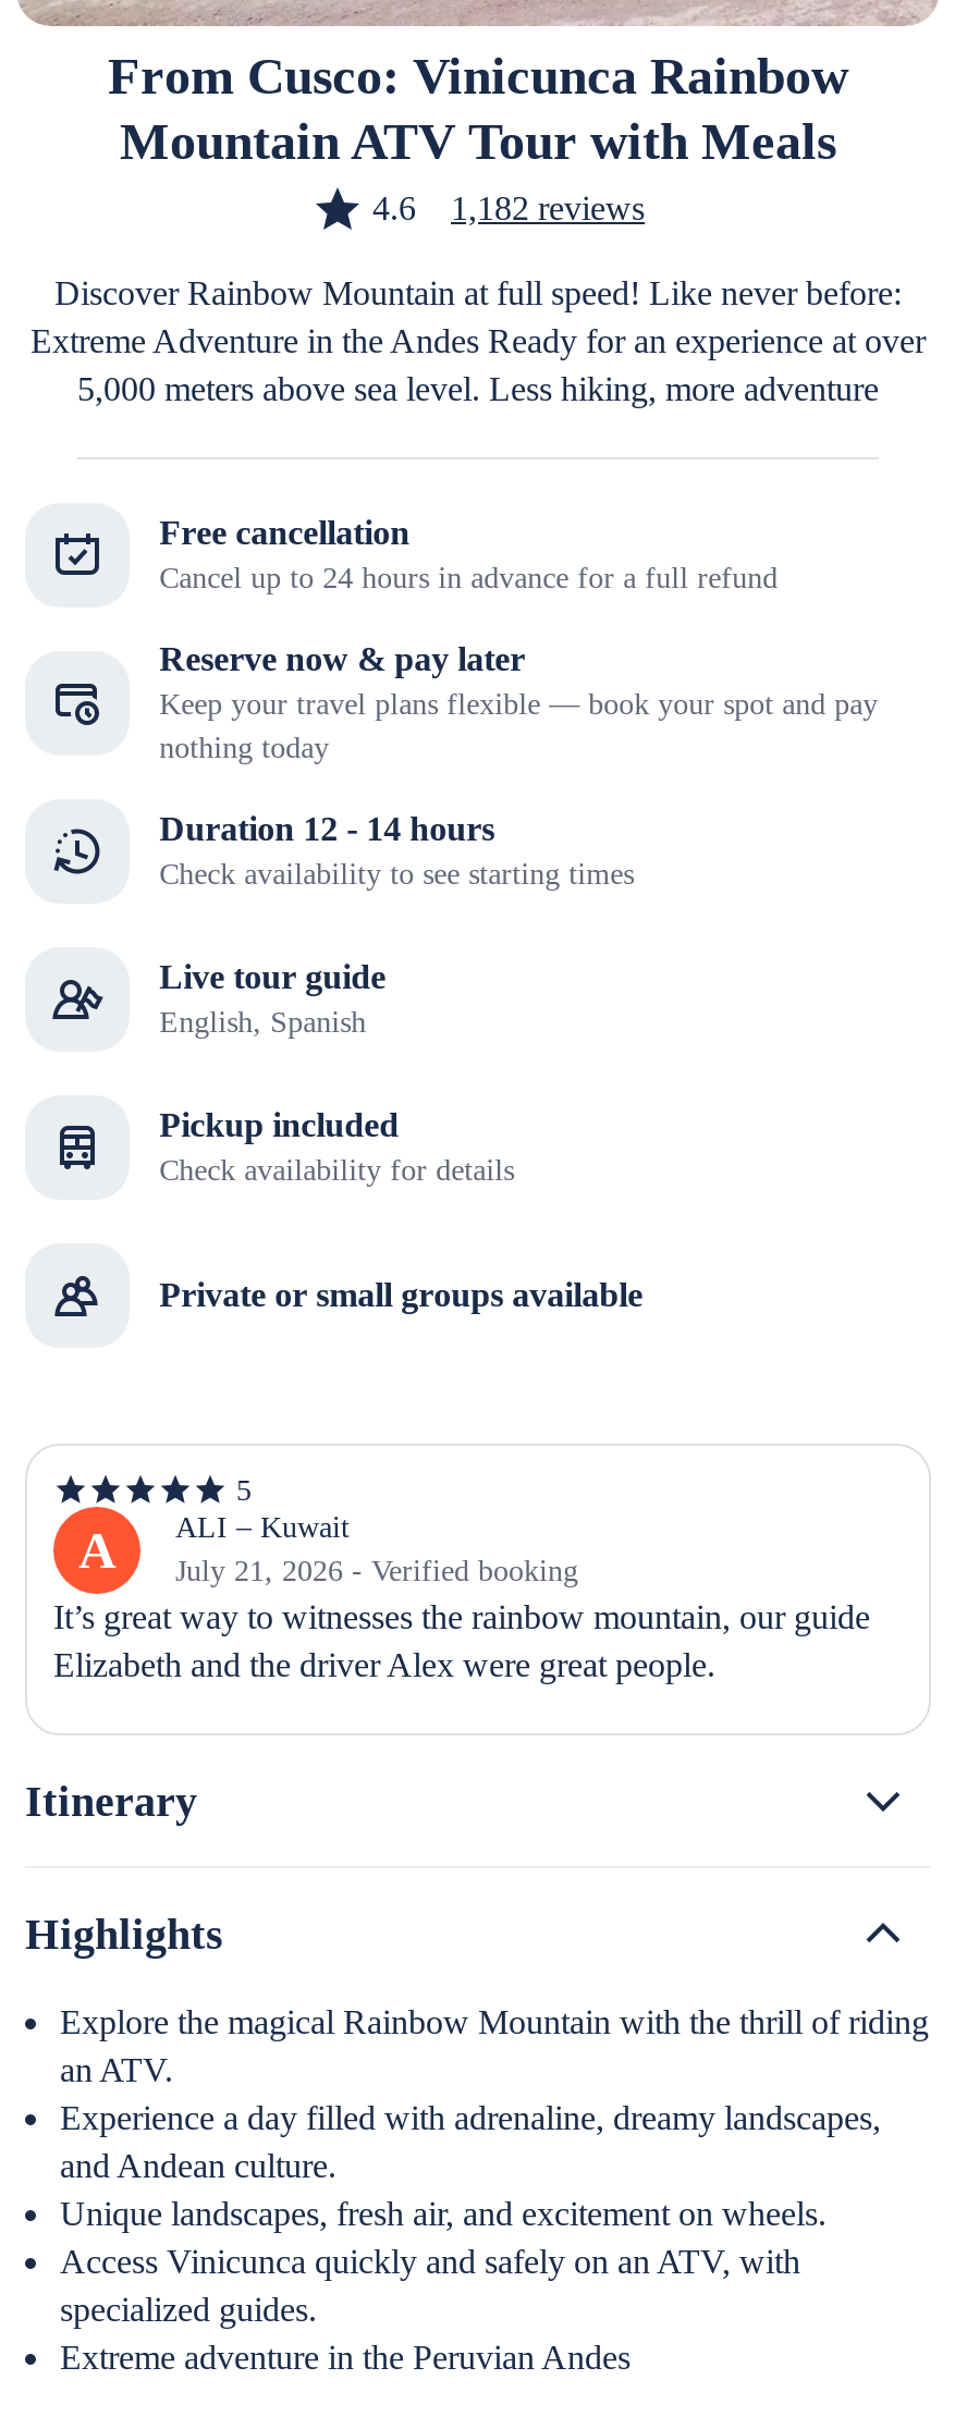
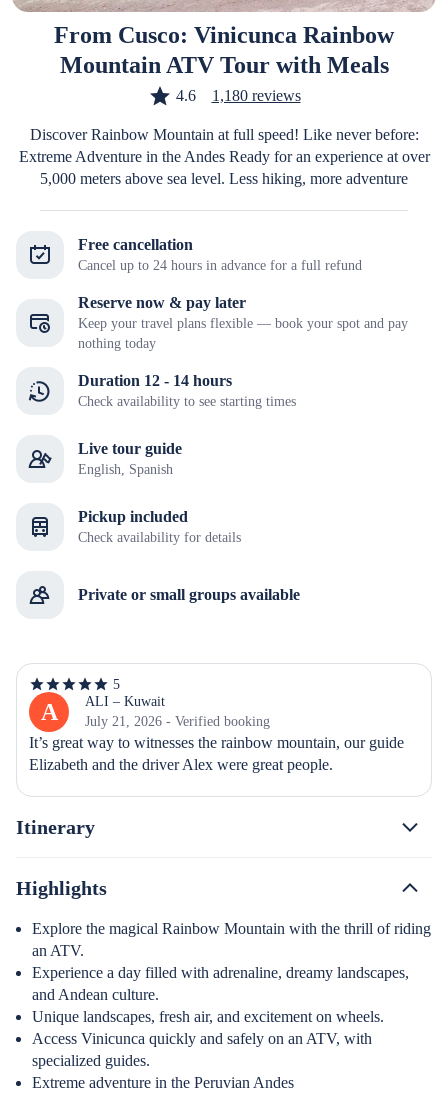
[372,189,645,226] 4.6 1,182 reviews -> [175,87,300,104] 4.6 1,180 reviews

